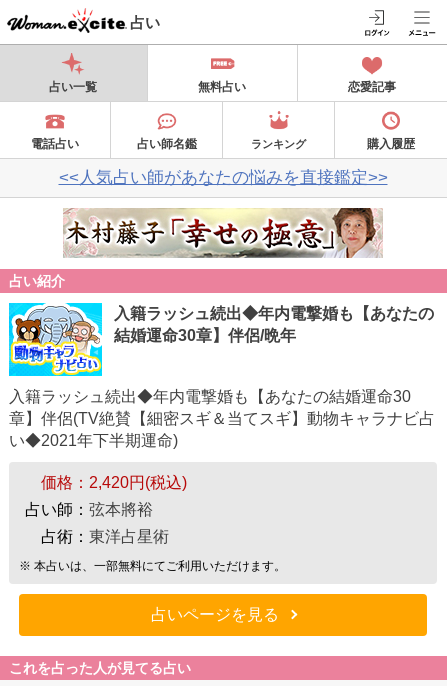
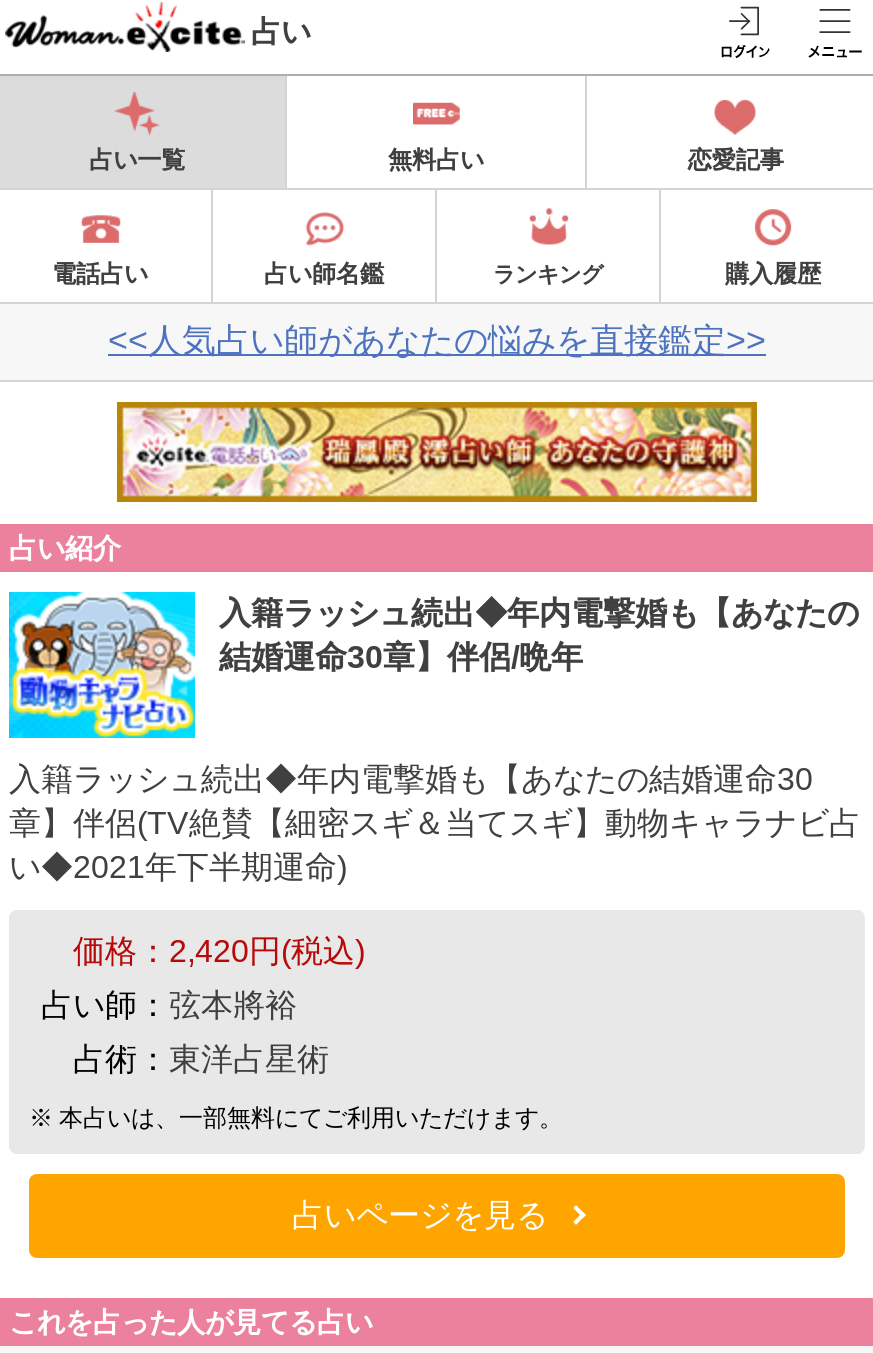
[63,207,383,259] [image] -> [115,400,759,504] [image]

